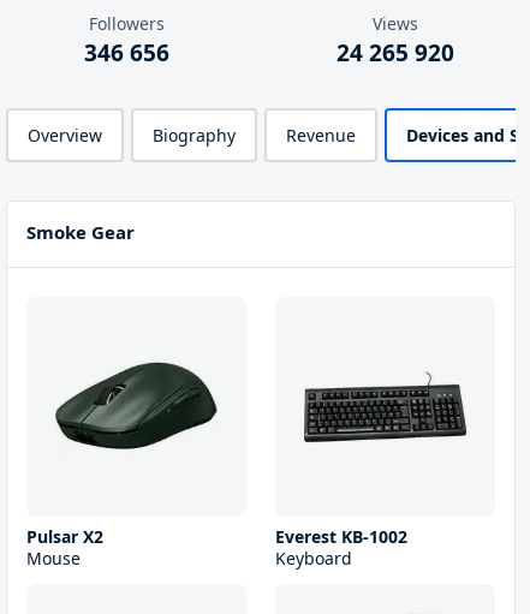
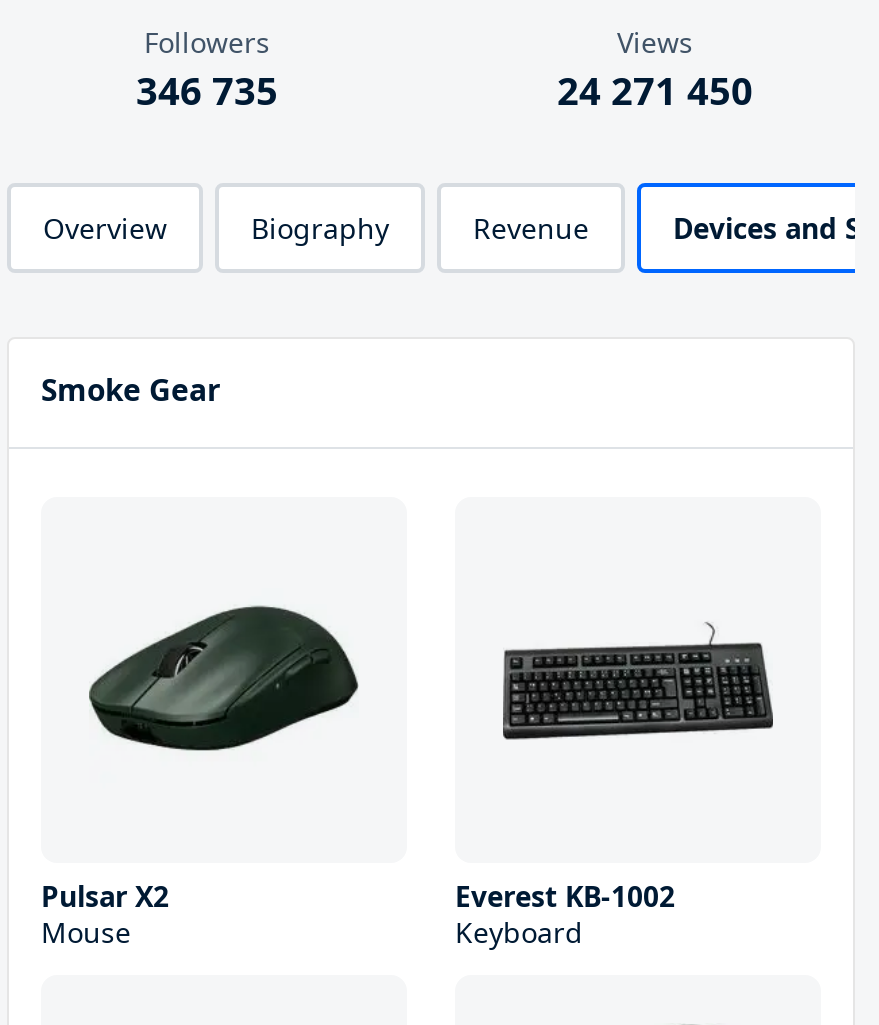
[84,37,169,69] 346 656 -> [136,65,278,117] 346 735
[337,37,454,69] 24 265 920 -> [557,65,753,117] 24 271 450

